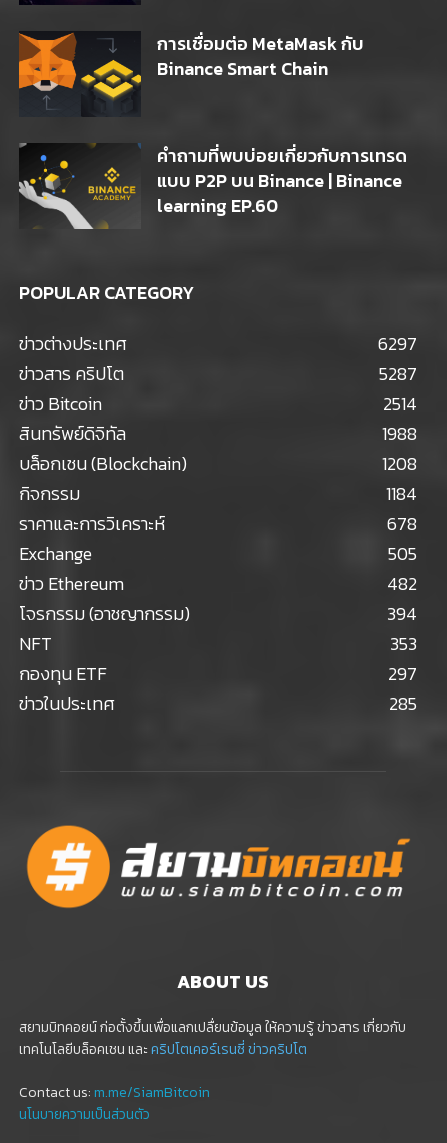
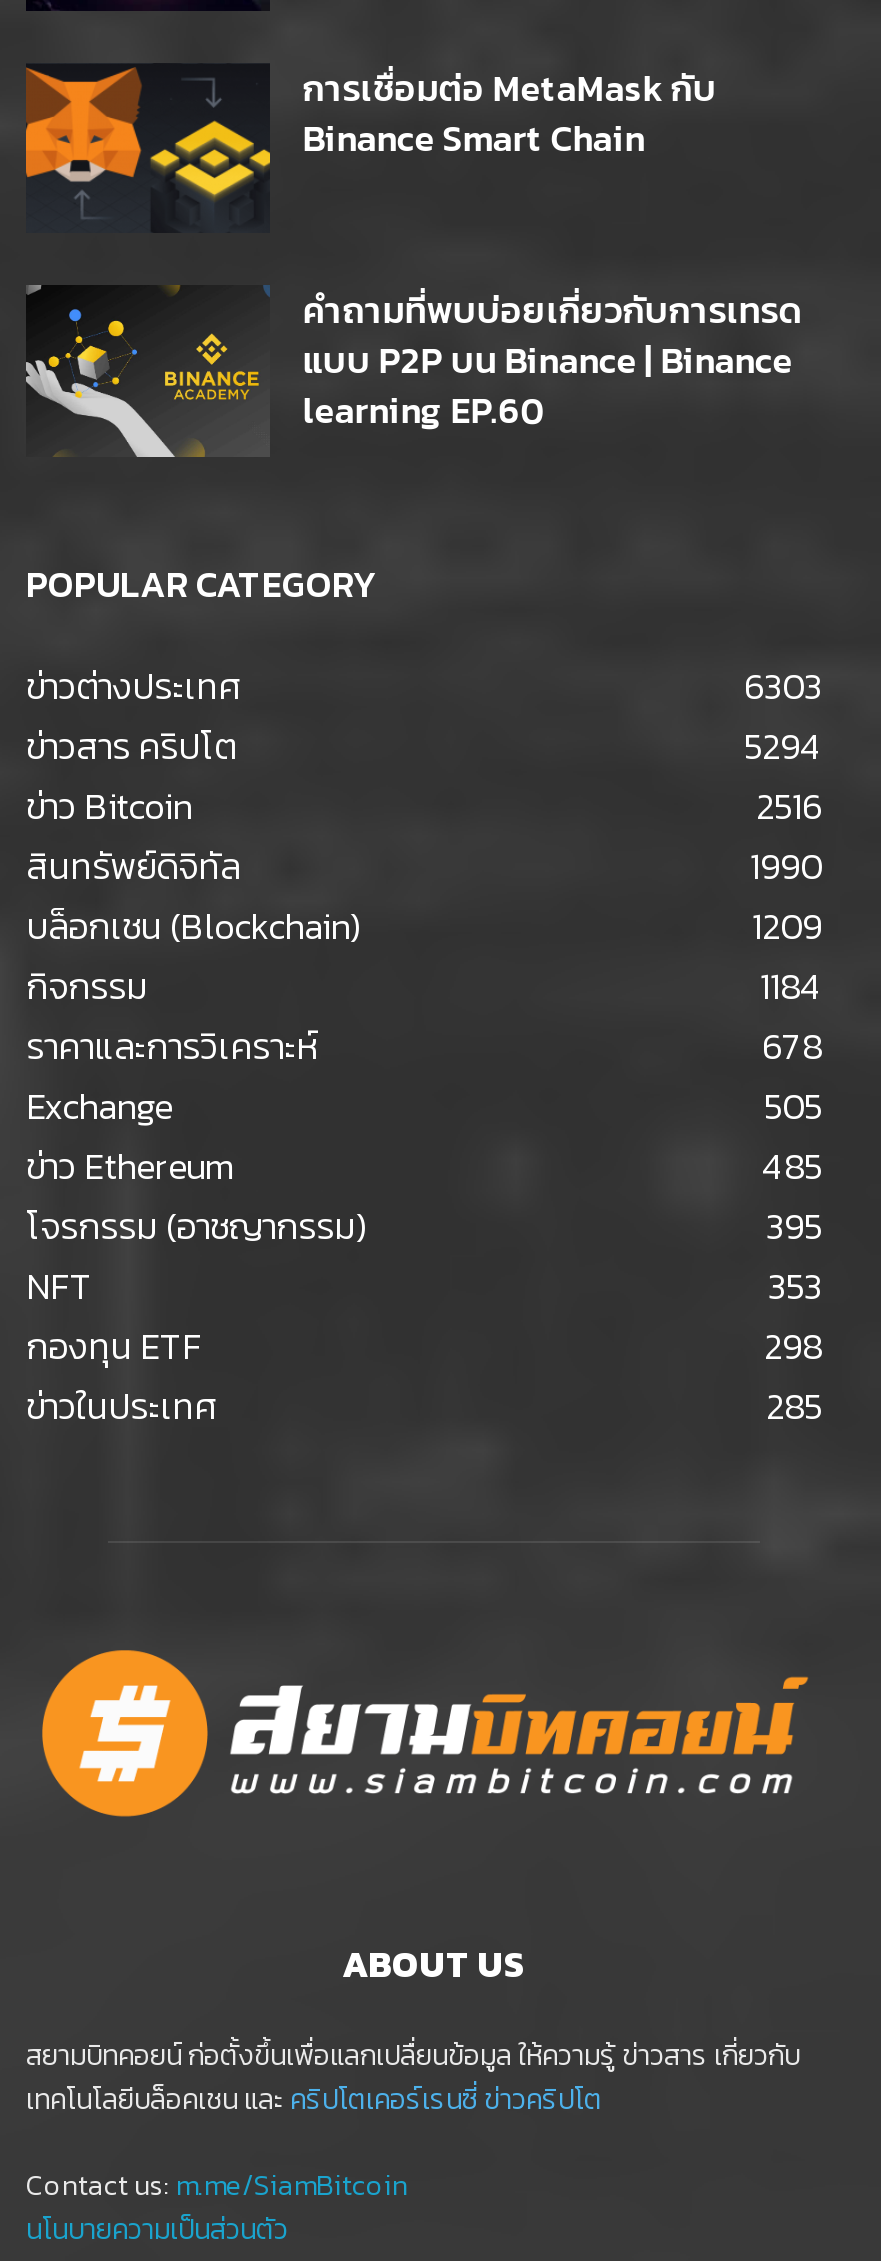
[378,330,417,357] 6297 -> [744,659,822,713] 6303
[379,360,417,387] 5287 -> [744,719,822,773] 5294
[383,390,417,417] 2514 -> [756,779,822,833] 2516
[382,420,417,447] 1988 -> [750,839,822,893] 1990
[382,450,417,477] 1208 -> [752,899,822,953] 1209
[387,570,417,597] 482 -> [762,1139,822,1193] 485
[387,600,417,627] 394 -> [766,1199,822,1253] 395
[388,660,417,687] 297 -> [764,1319,822,1373] 298

